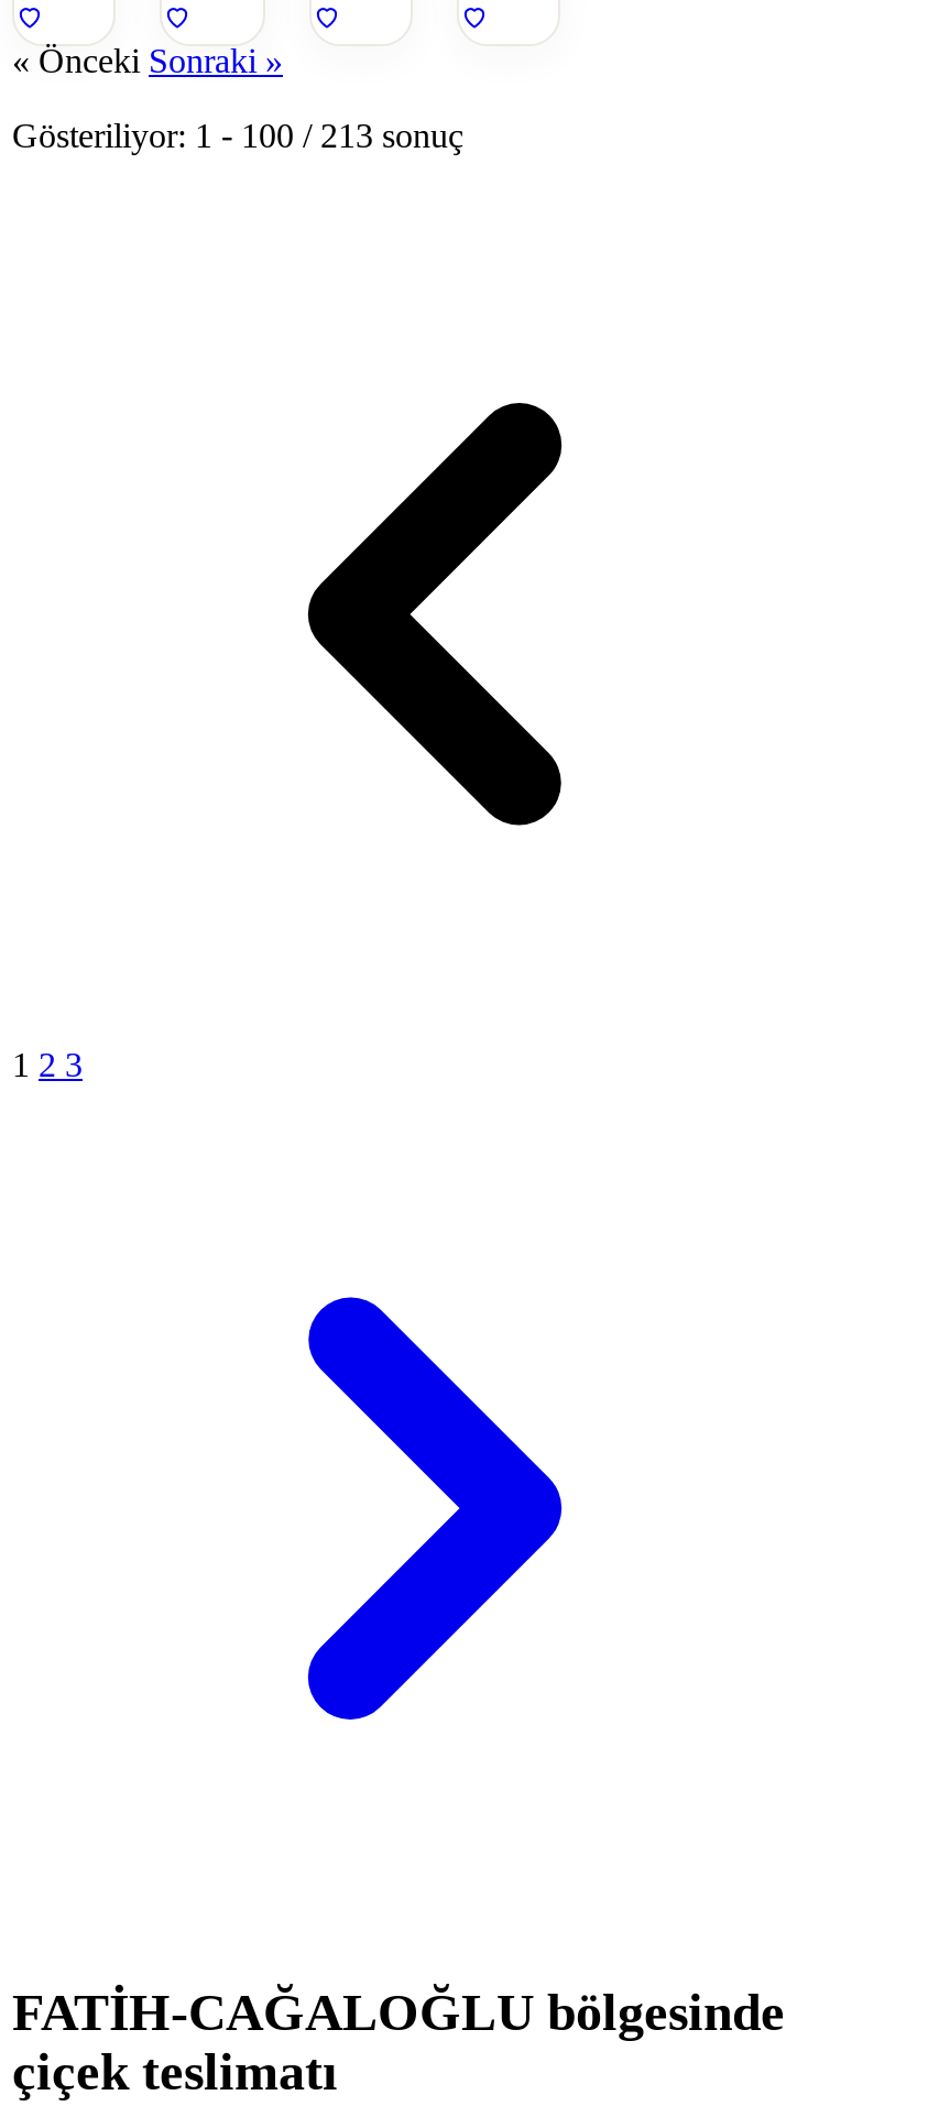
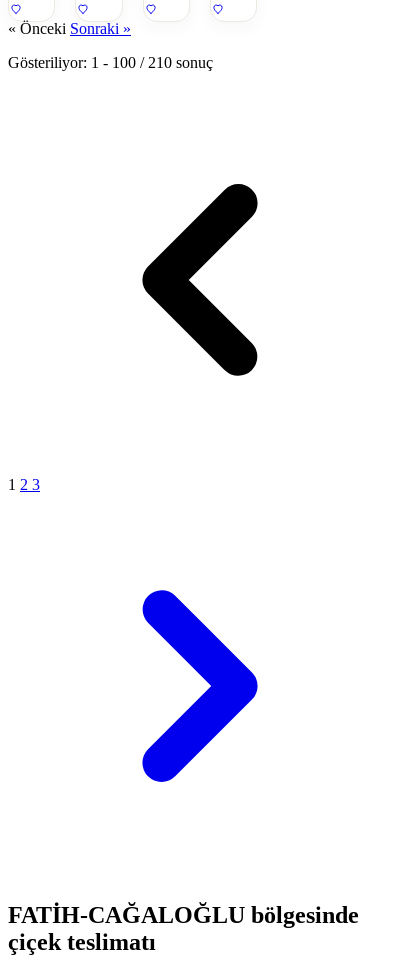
[12,117,463,154] Gösteriliyor: 1 - 100 / 213 sonuç -> [8,54,213,71] Gösteriliyor: 1 - 100 / 210 sonuç

